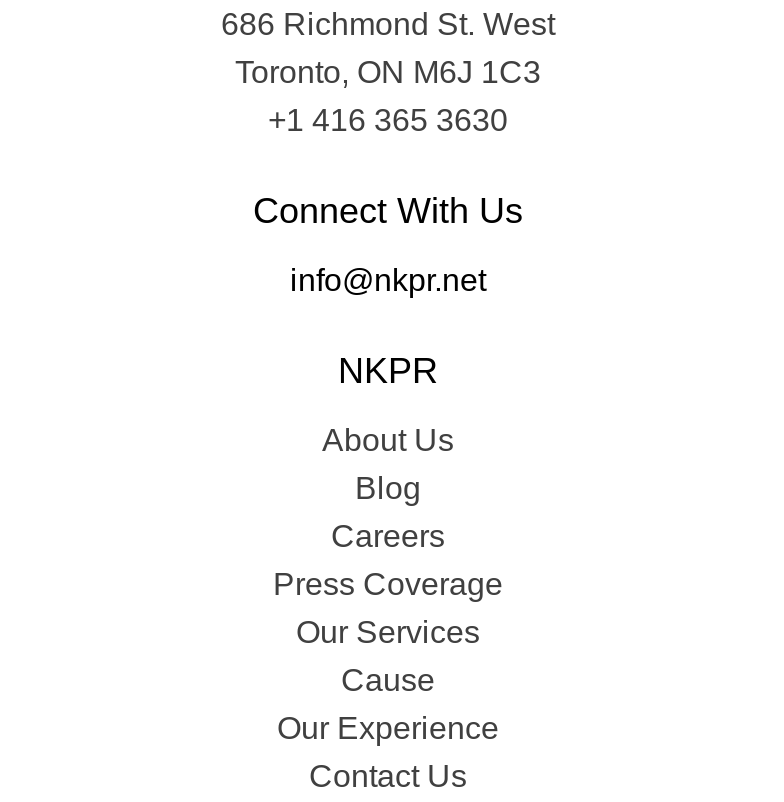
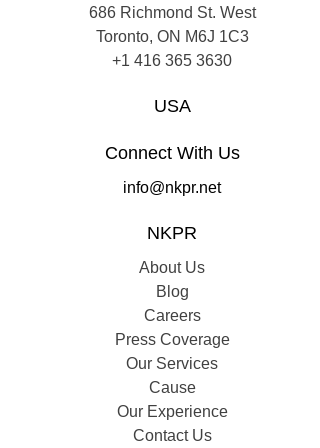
none -> [153,96,190,116] USA

